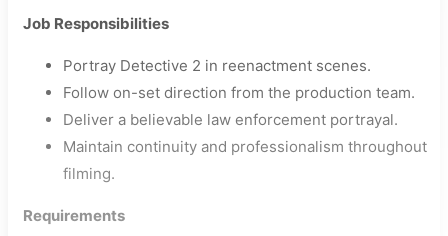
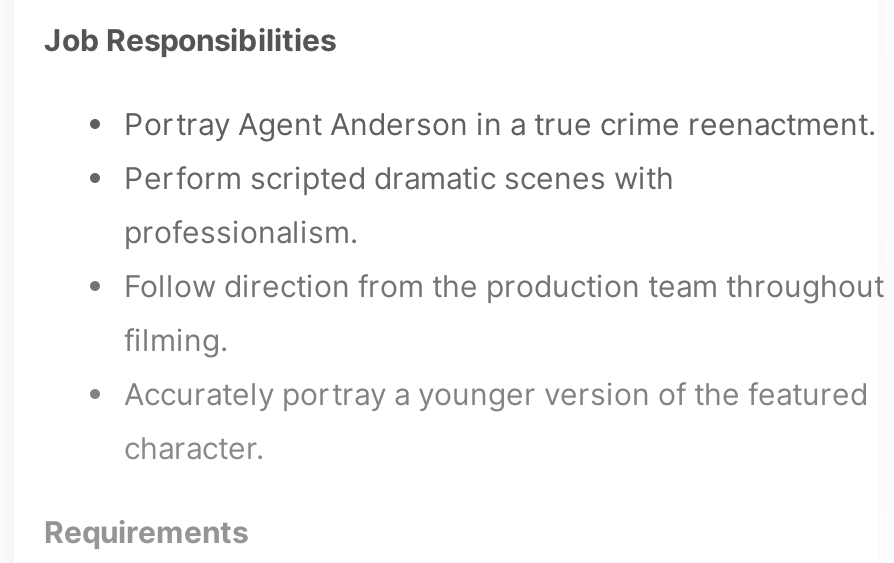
[63,56,427,156] Portray Detective 2 in reenactment scenes. | Follow on-set direction from the production team. | Deliver a believable law enforcement portrayal. | Maintain continuity and professionalism throughout -> [124,105,884,305] Portray Agent Anderson in a true crime reenactment. | Perform scripted dramatic scenes with | professionalism. | Follow direction from the production team throughout
none -> [124,375,868,467] Accurately portray a younger version of the featured | character.

